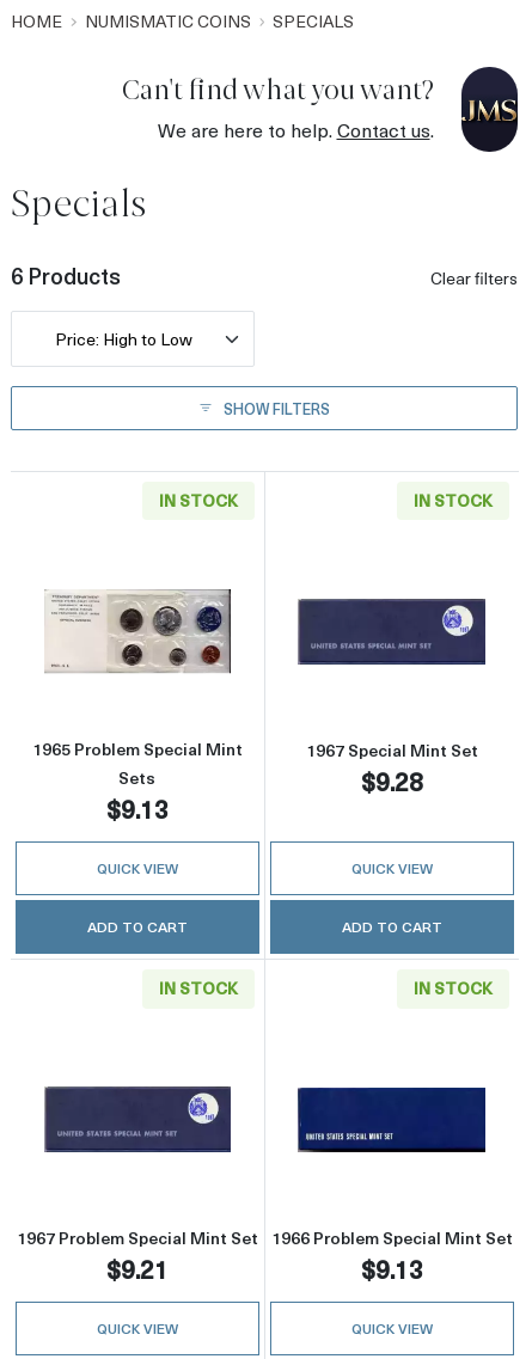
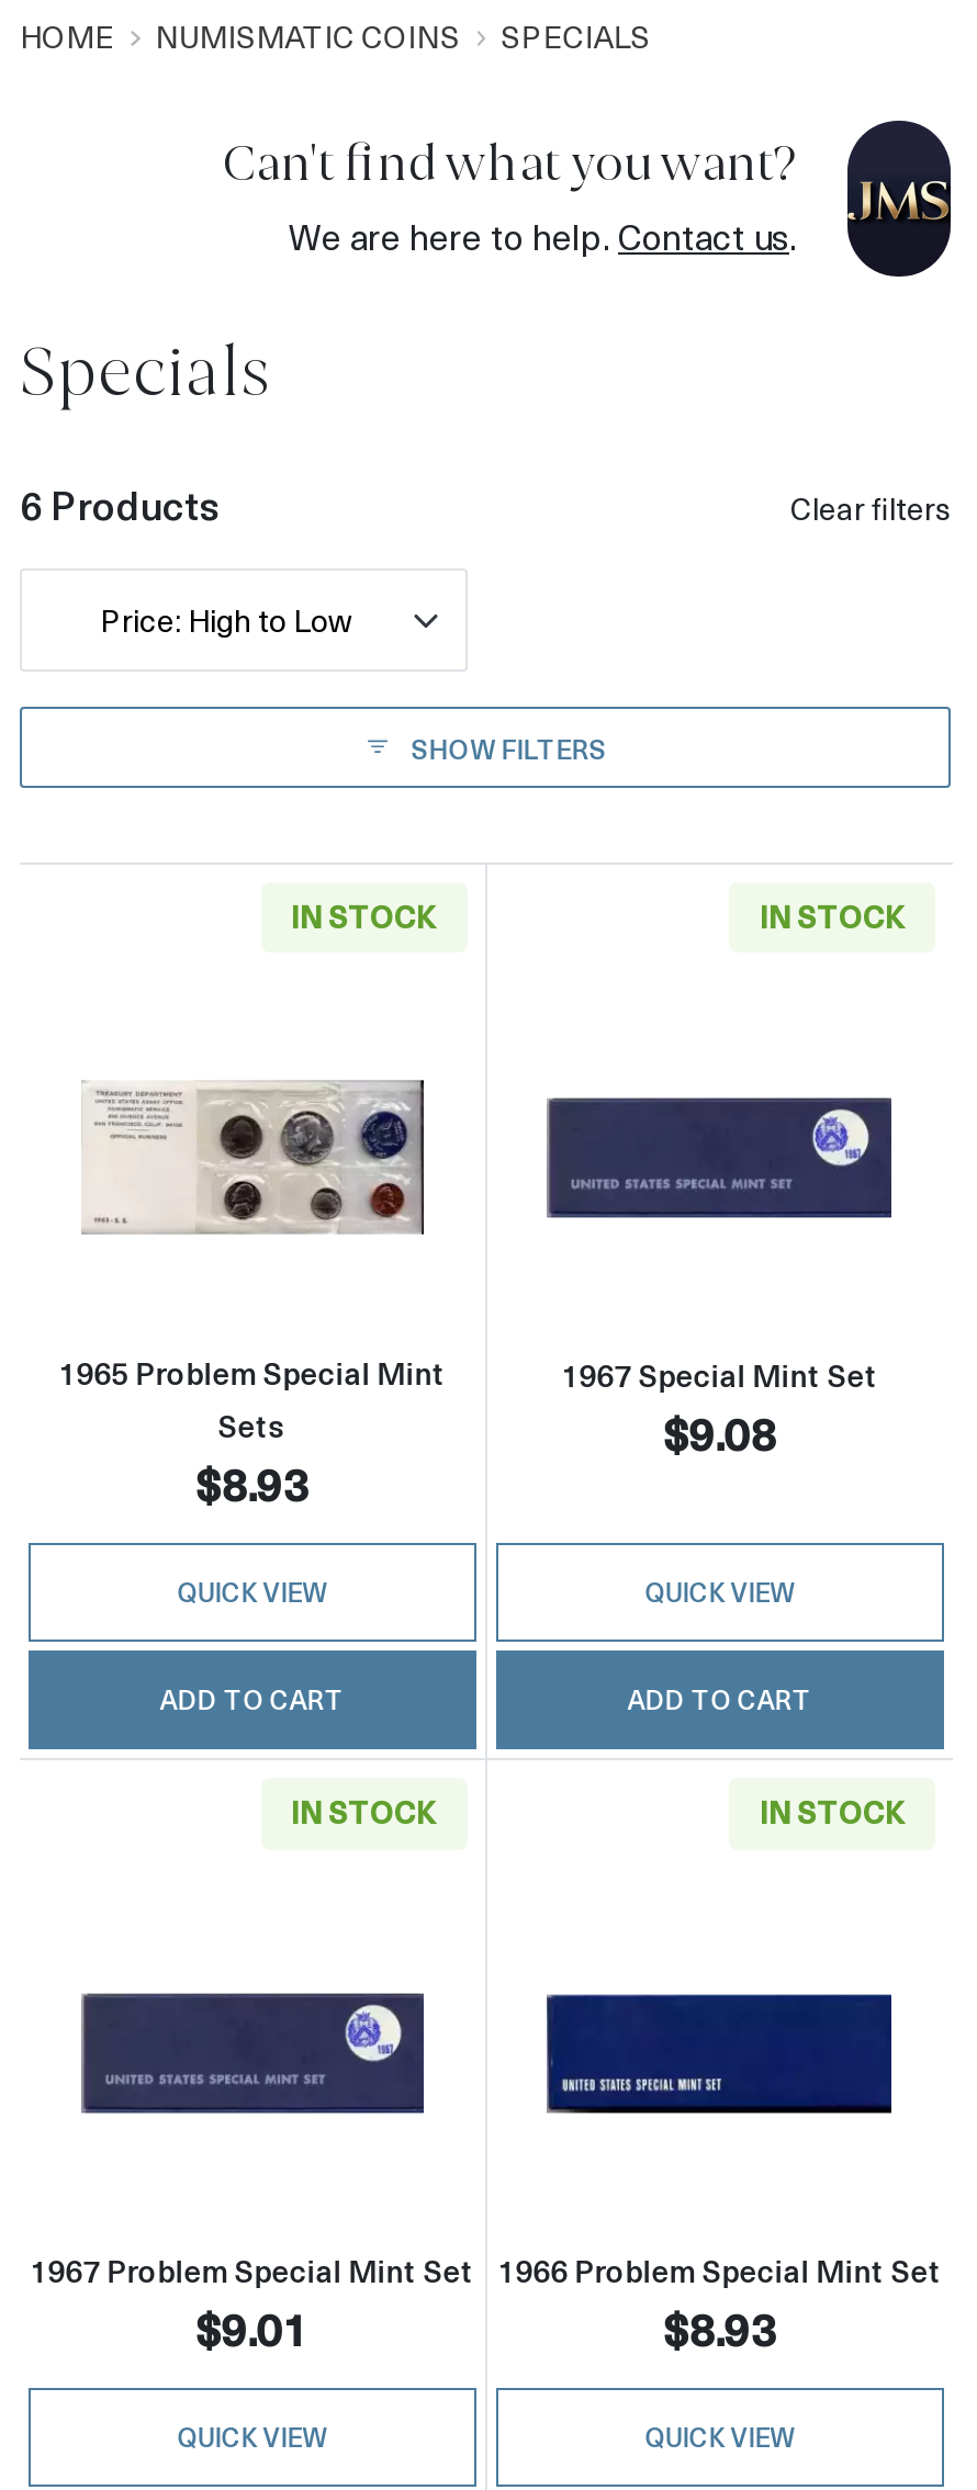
[361,765,423,797] $9.28 -> [663,1403,777,1462] $9.08
[106,793,168,825] $9.13 -> [195,1454,309,1513] $8.93
[106,1252,168,1284] $9.21 -> [195,2297,309,2356] $9.01
[361,1253,423,1285] $9.13 -> [663,2298,777,2358] $8.93

